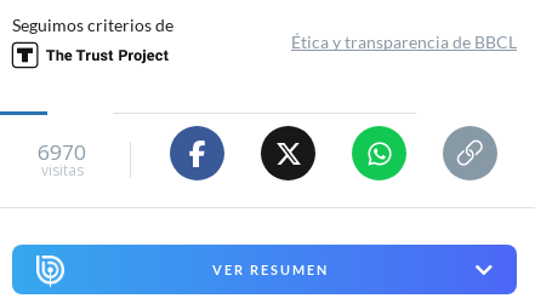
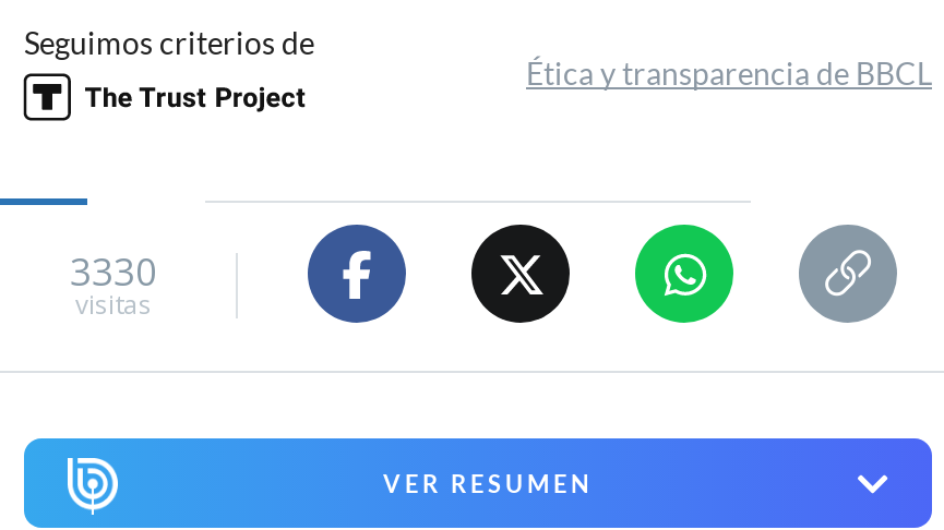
[38,138,86,166] 6970 -> [70,246,157,297] 3330

